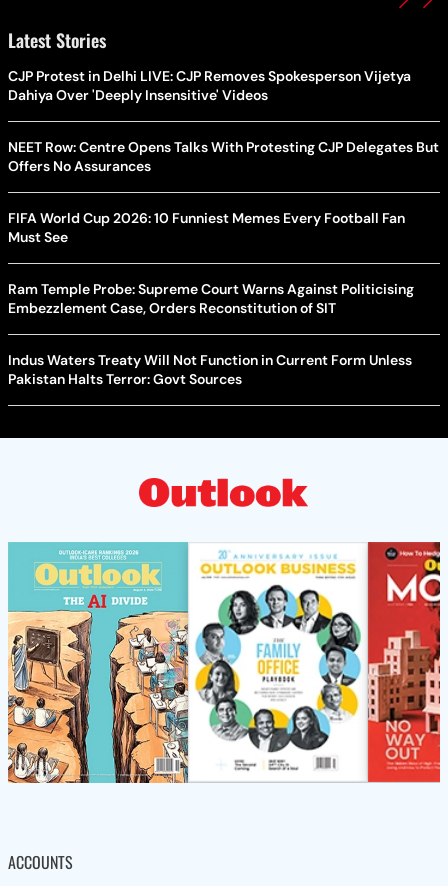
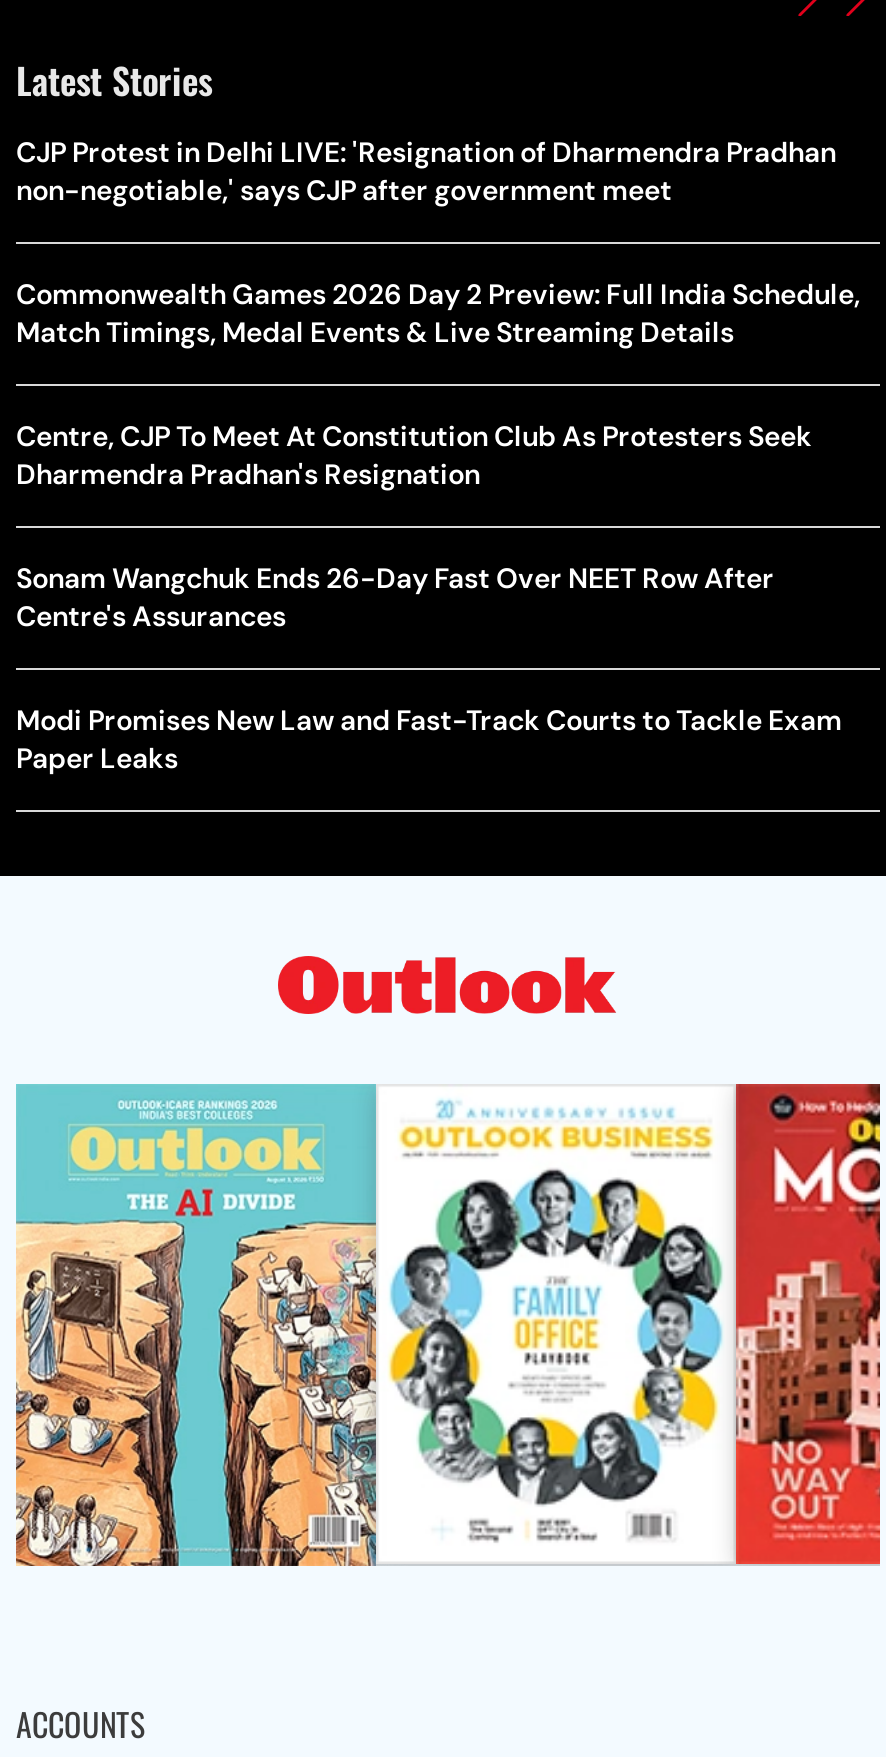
[8,67,411,104] CJP Protest in Delhi LIVE: CJP Removes Spokesperson Vijetya | Dahiya Over 'Deeply Insensitive' Videos -> [16,134,836,208] CJP Protest in Delhi LIVE: 'Resignation of Dharmendra Pradhan | non-negotiable,' says CJP after government meet
[8,138,439,175] NEET Row: Centre Opens Talks With Protesting CJP Delegates But | Offers No Assurances -> [16,276,860,350] Commonwealth Games 2026 Day 2 Preview: Full India Schedule, | Match Timings, Medal Events & Live Streaming Details
[8,209,405,246] FIFA World Cup 2026: 10 Funniest Memes Every Football Fan | Must See -> [16,418,812,492] Centre, CJP To Meet At Constitution Club As Protesters Seek | Dharmendra Pradhan's Resignation
[8,280,414,317] Ram Temple Probe: Supreme Court Warns Against Politicising | Embezzlement Case, Orders Reconstitution of SIT -> [16,560,774,634] Sonam Wangchuk Ends 26-Day Fast Over NEET Row After | Centre's Assurances
[8,351,412,388] Indus Waters Treaty Will Not Function in Current Form Unless | Pakistan Halts Terror: Govt Sources -> [16,702,842,776] Modi Promises New Law and Fast-Track Courts to Tackle Exam | Paper Leaks

